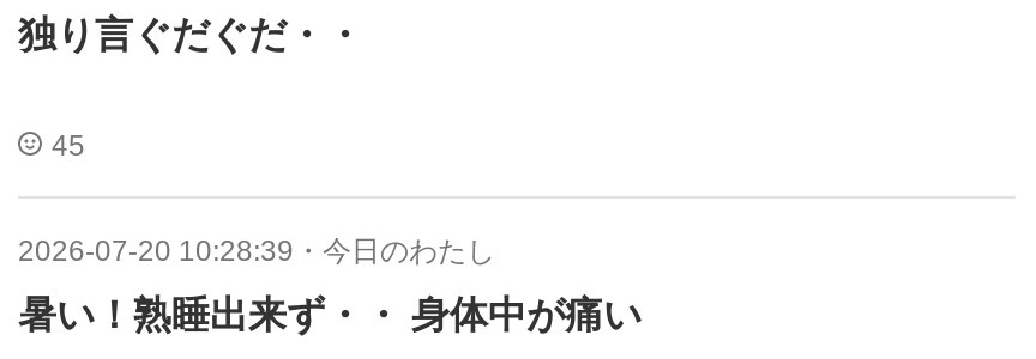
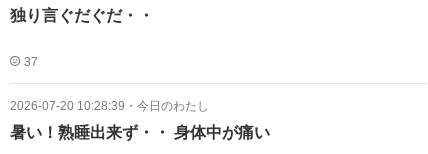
[52,129,85,163] 45 -> [24,55,38,69] 37

